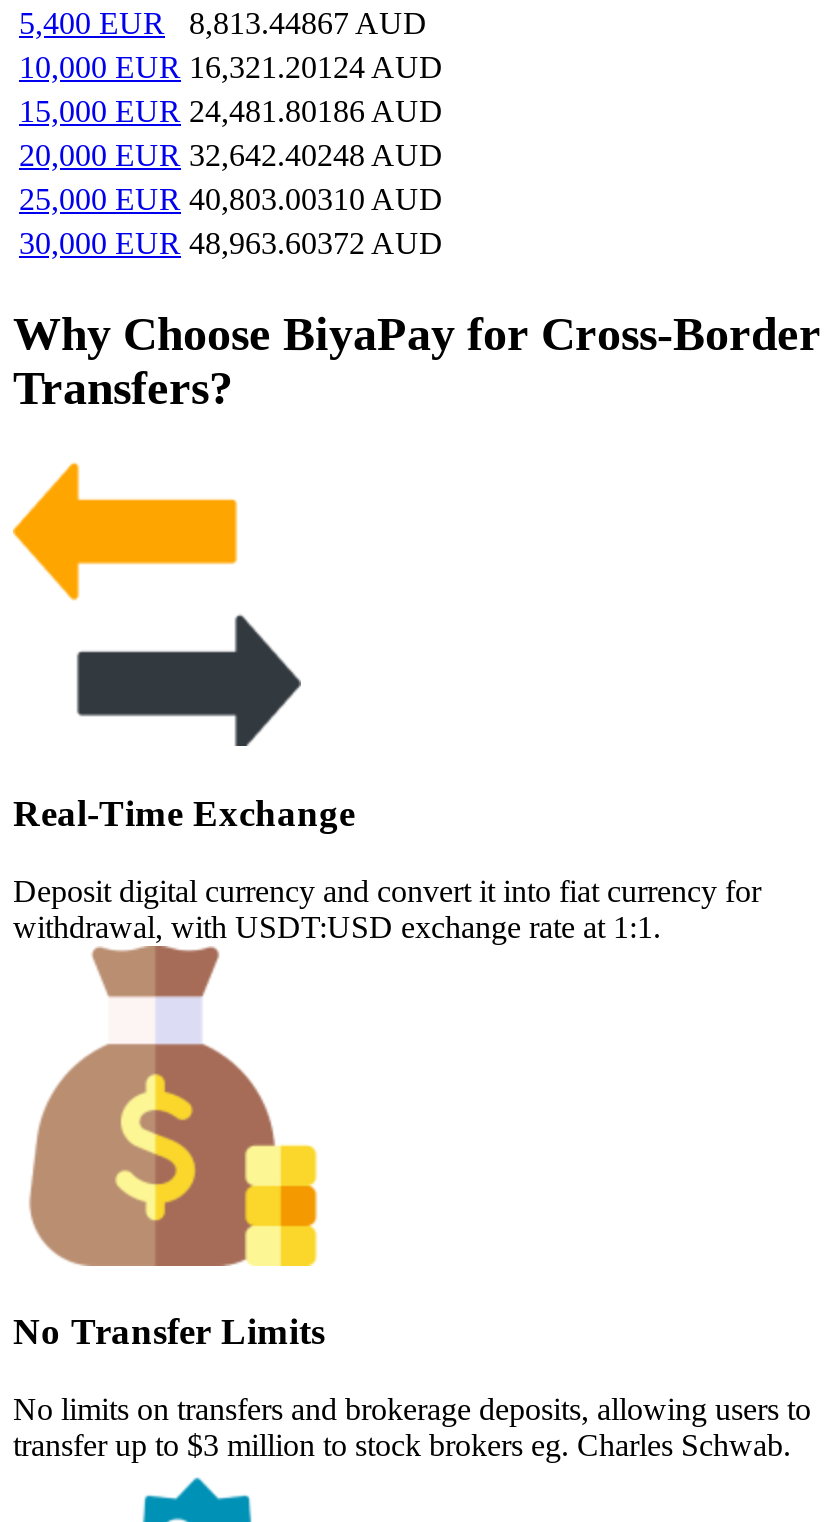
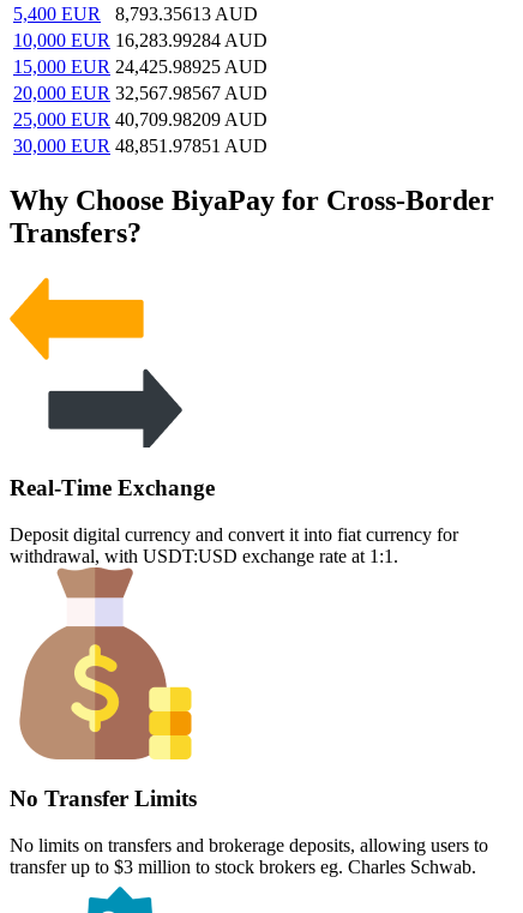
[19,7,427,41] 5,400 EUR 8,813.44867 AUD -> [13,4,258,25] 5,400 EUR 8,793.35613 AUD
[19,51,443,85] 10,000 EUR 16,321.20124 AUD -> [13,31,267,51] 10,000 EUR 16,283.99284 AUD
[19,95,443,129] 15,000 EUR 24,481.80186 AUD -> [13,57,267,77] 15,000 EUR 24,425.98925 AUD
[19,139,443,173] 20,000 EUR 32,642.40248 AUD -> [13,83,267,104] 20,000 EUR 32,567.98567 AUD
[19,183,443,217] 25,000 EUR 40,803.00310 AUD -> [13,110,267,130] 25,000 EUR 40,709.98209 AUD
[19,227,443,261] 30,000 EUR 48,963.60372 AUD -> [13,136,267,157] 30,000 EUR 48,851.97851 AUD

